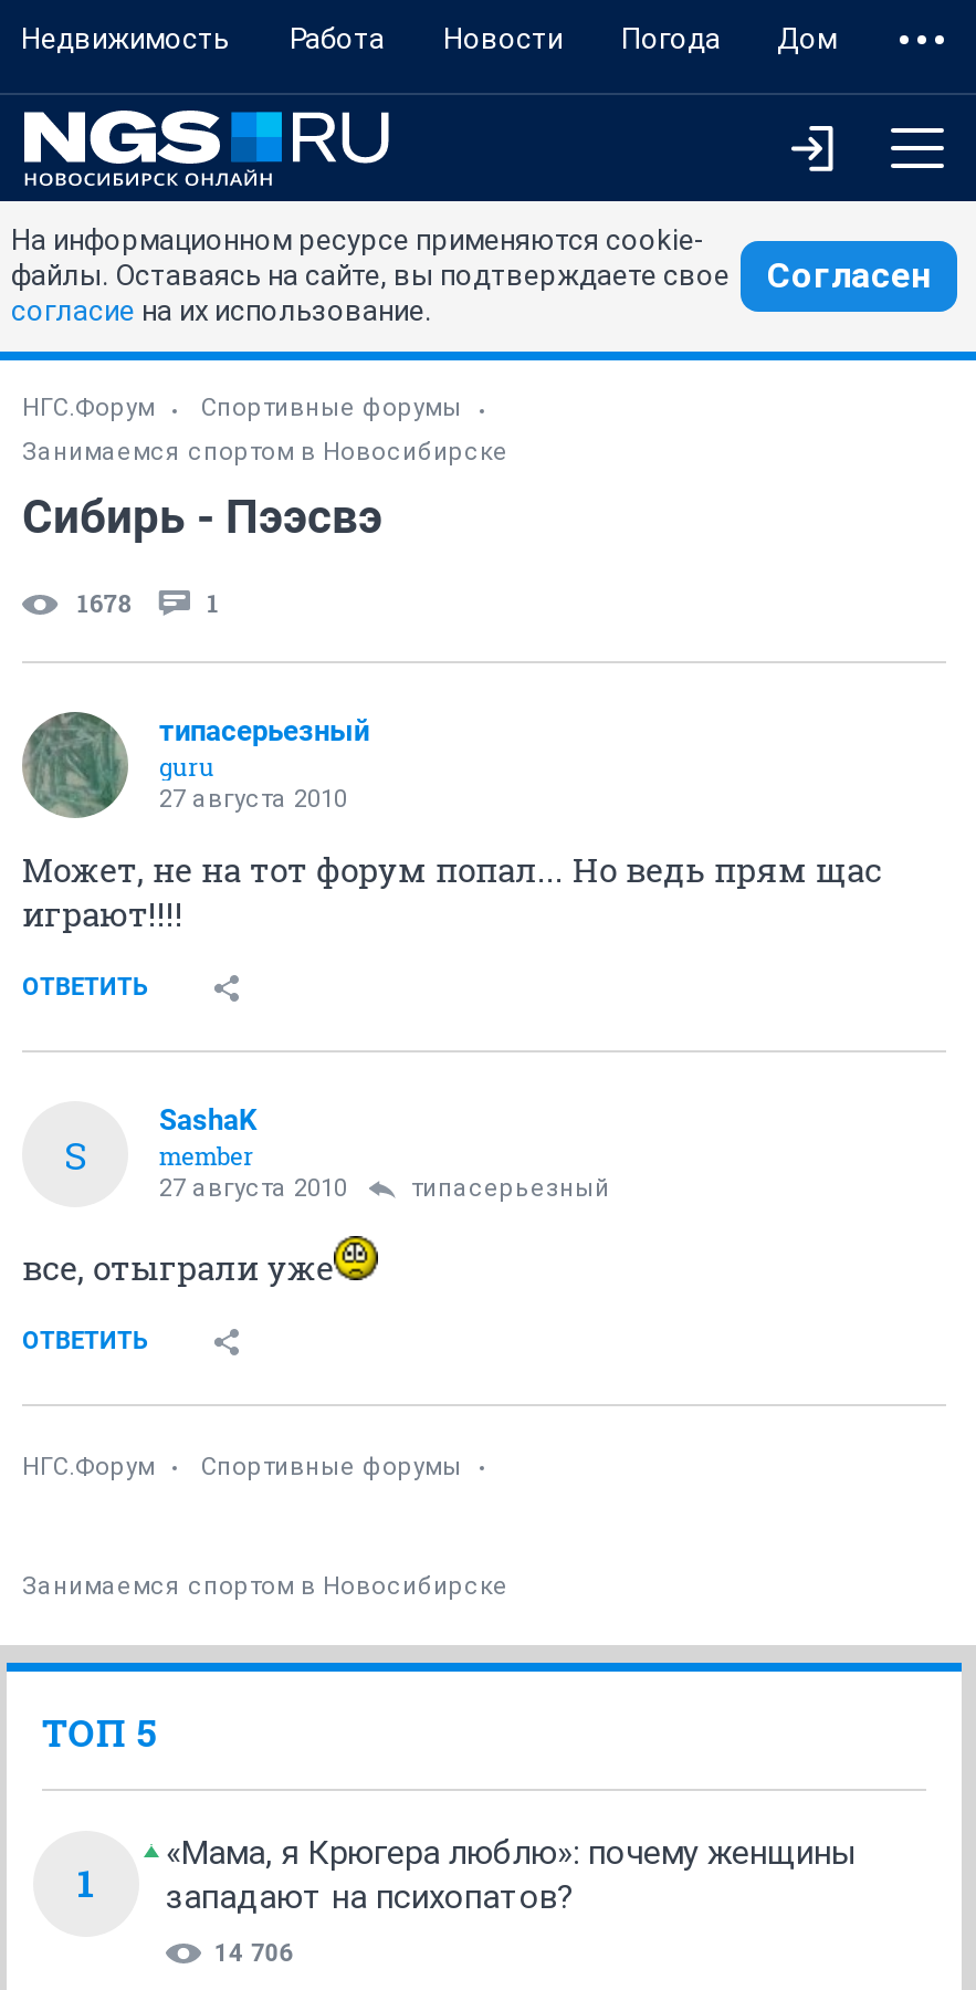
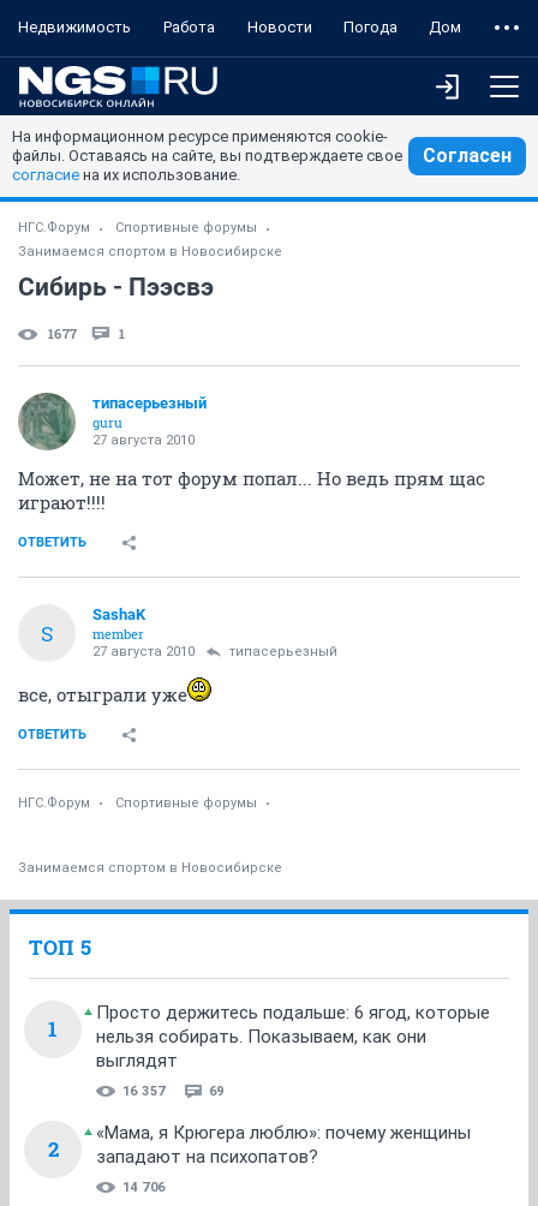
[77,586,132,619] 1678 -> [48,324,78,342] 1677
none -> [47,1002,490,1163] Просто держитесь подальше: 6 ягод, которые | нельзя собирать. Показываем, как они | выглядят | 16 357 | 69 | 2

